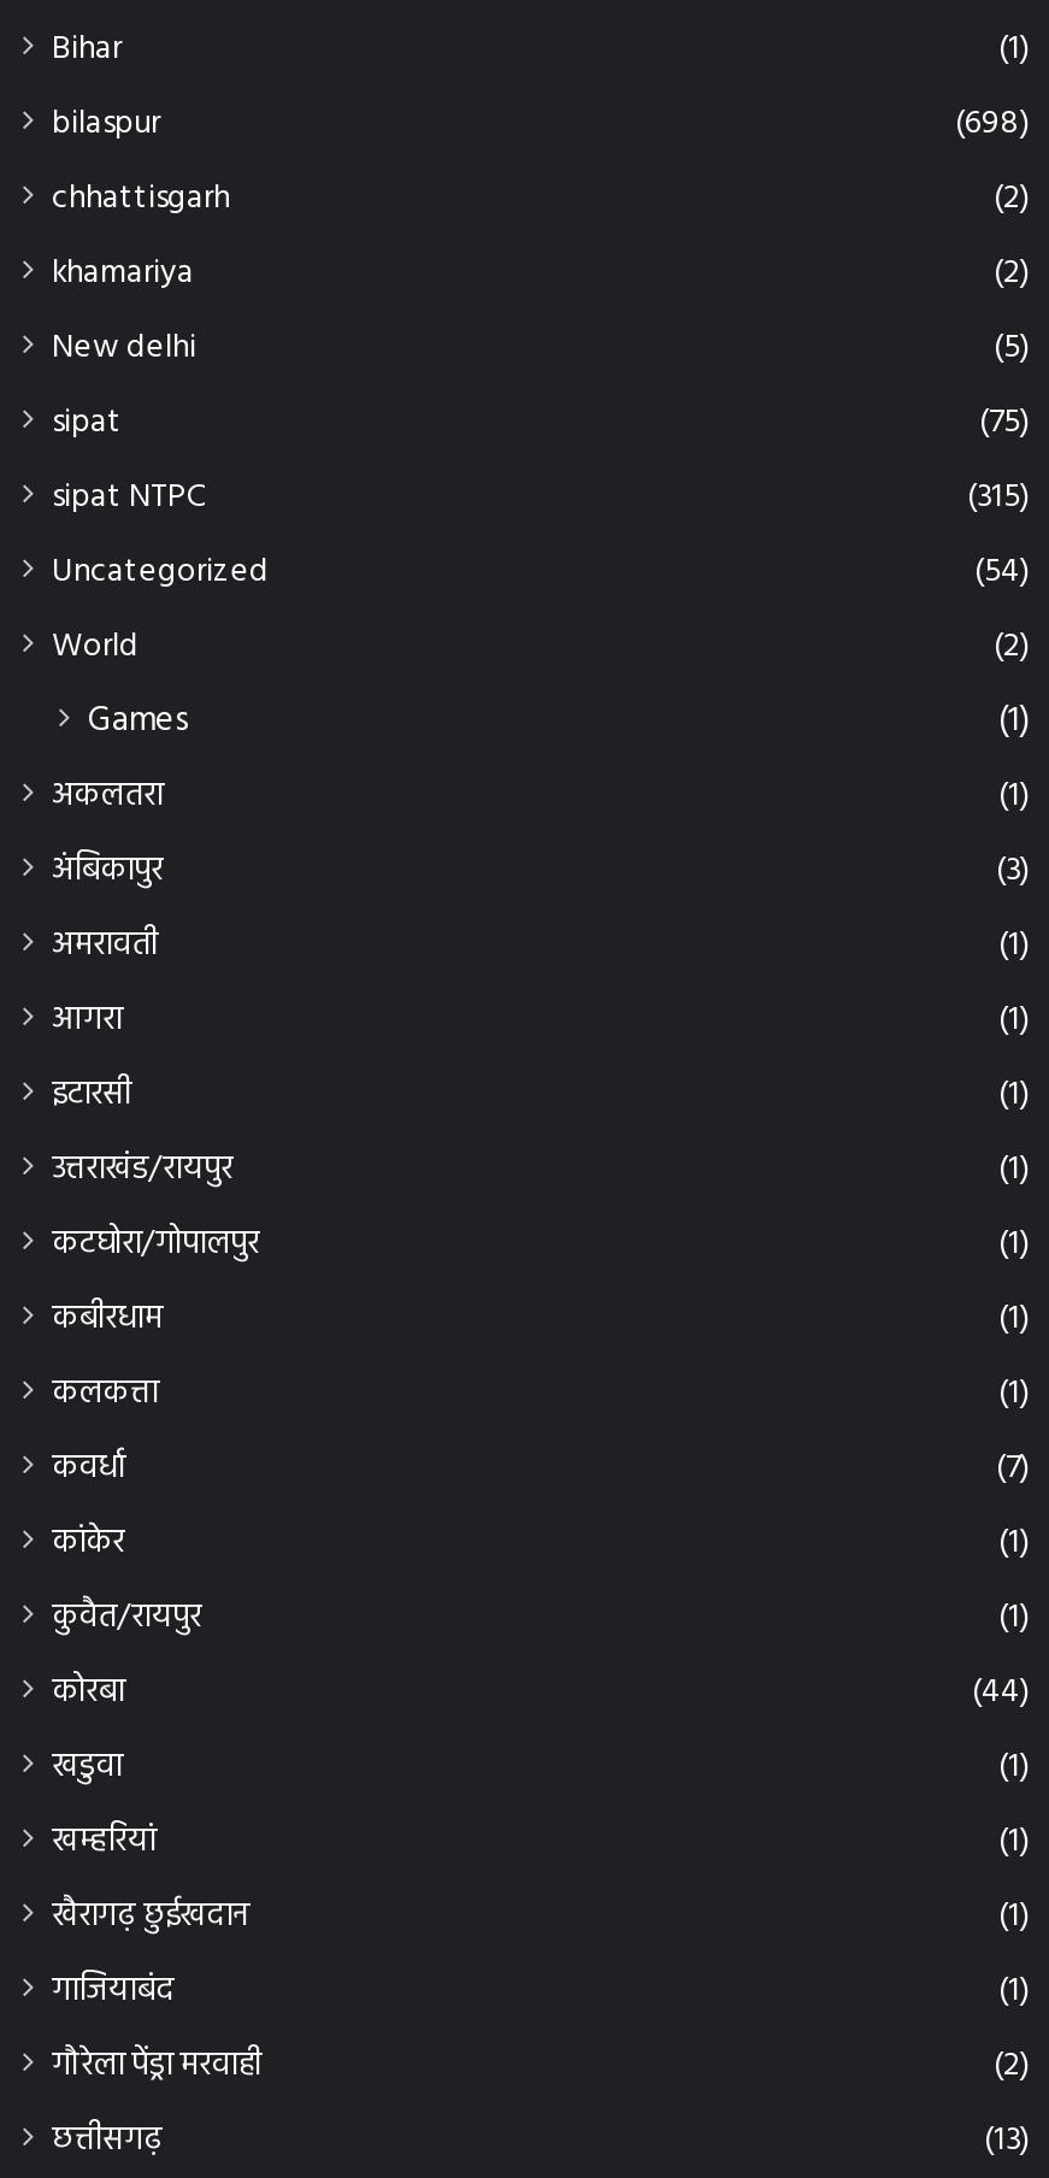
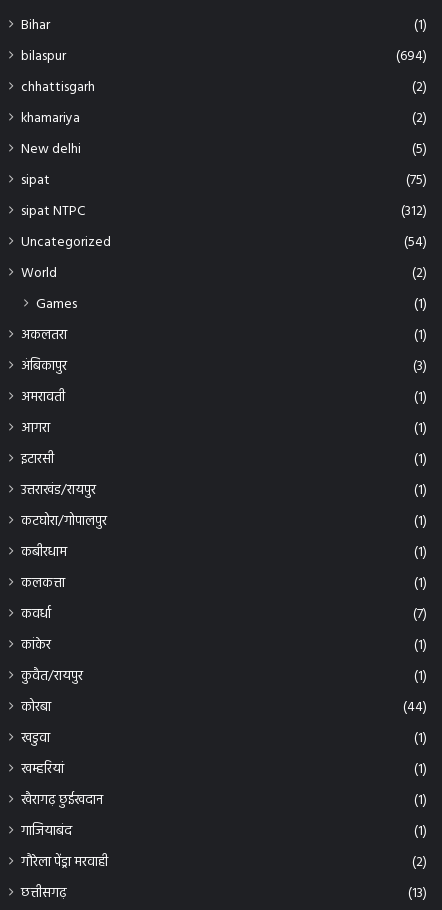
[955,100,1030,150] (698) -> [396,46,427,67] (694)
[967,473,1030,524] (315) -> [401,201,427,222] (312)

